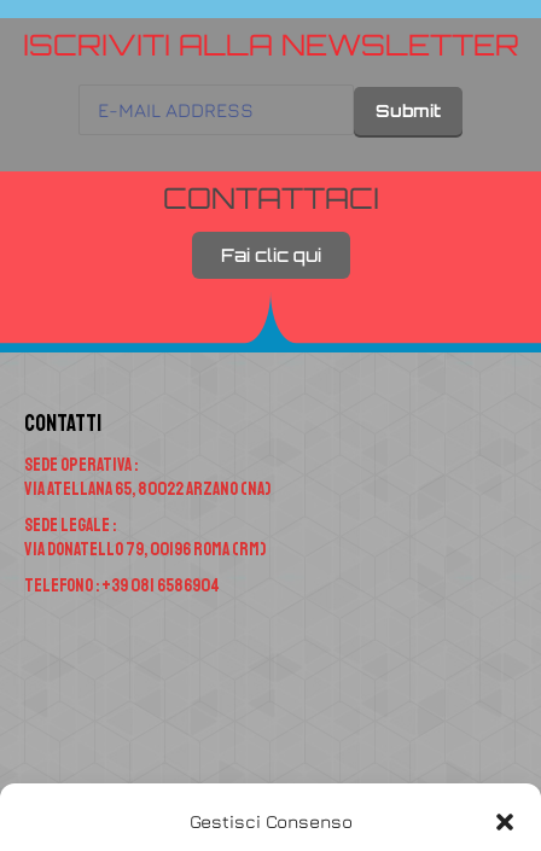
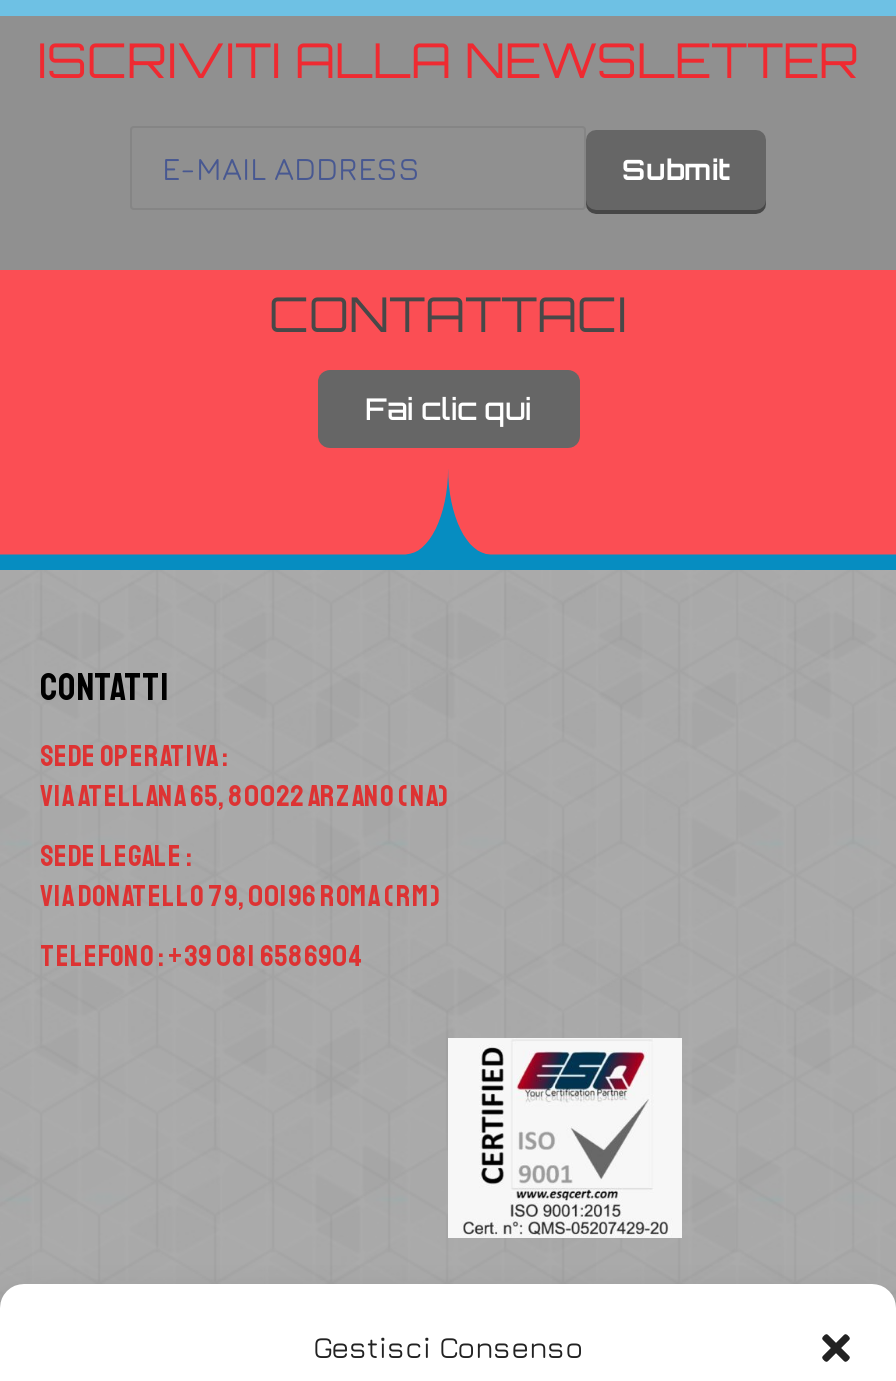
none -> [446,1038,684,1240] [image]

